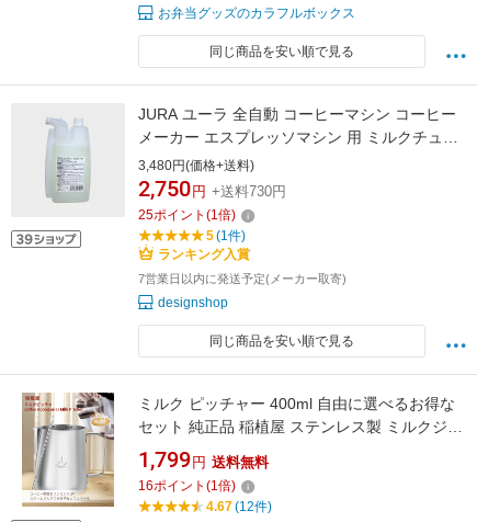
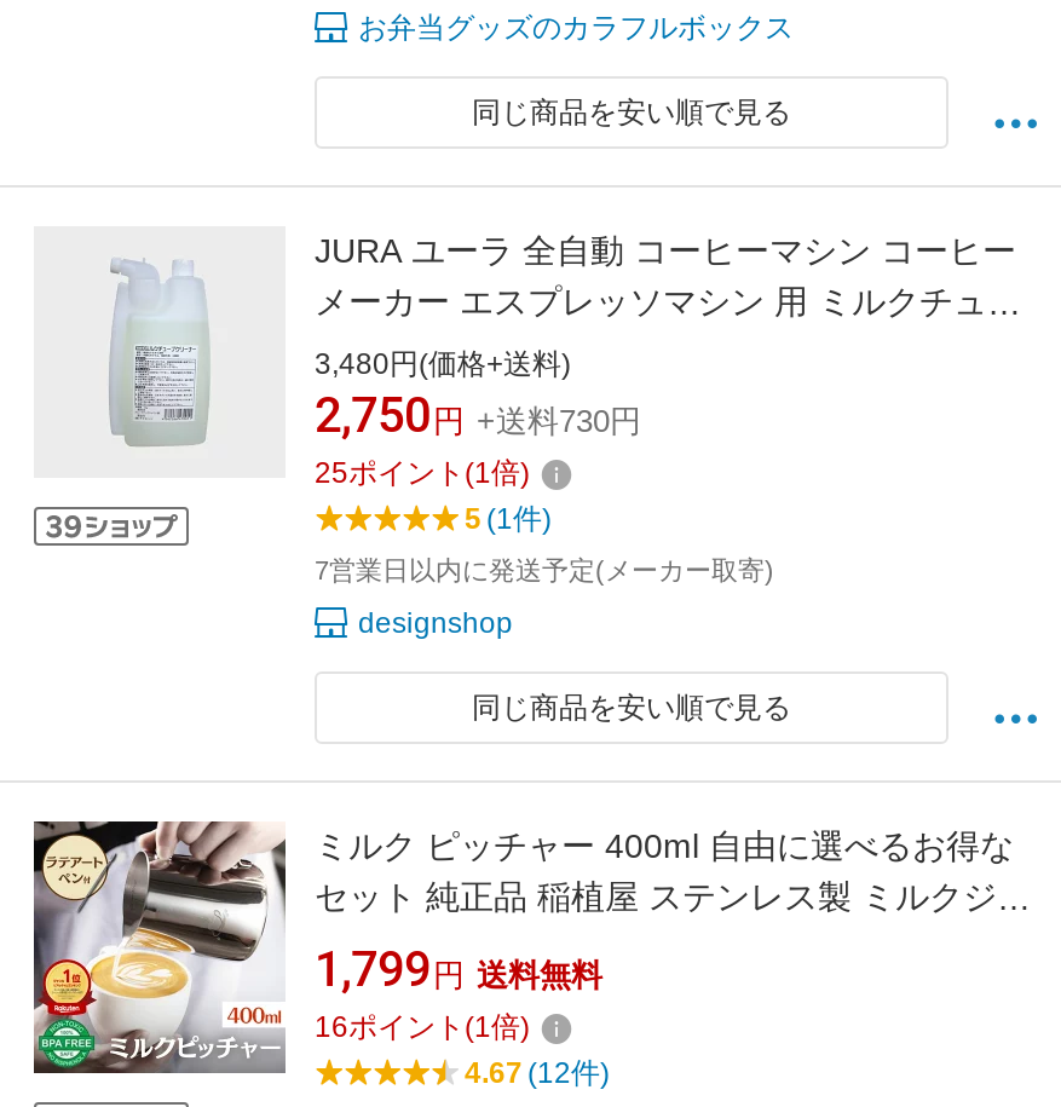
[158,247,250,263] ランキング入賞 -> none
[11,392,125,508] [image] -> [31,819,288,1076] [image]

